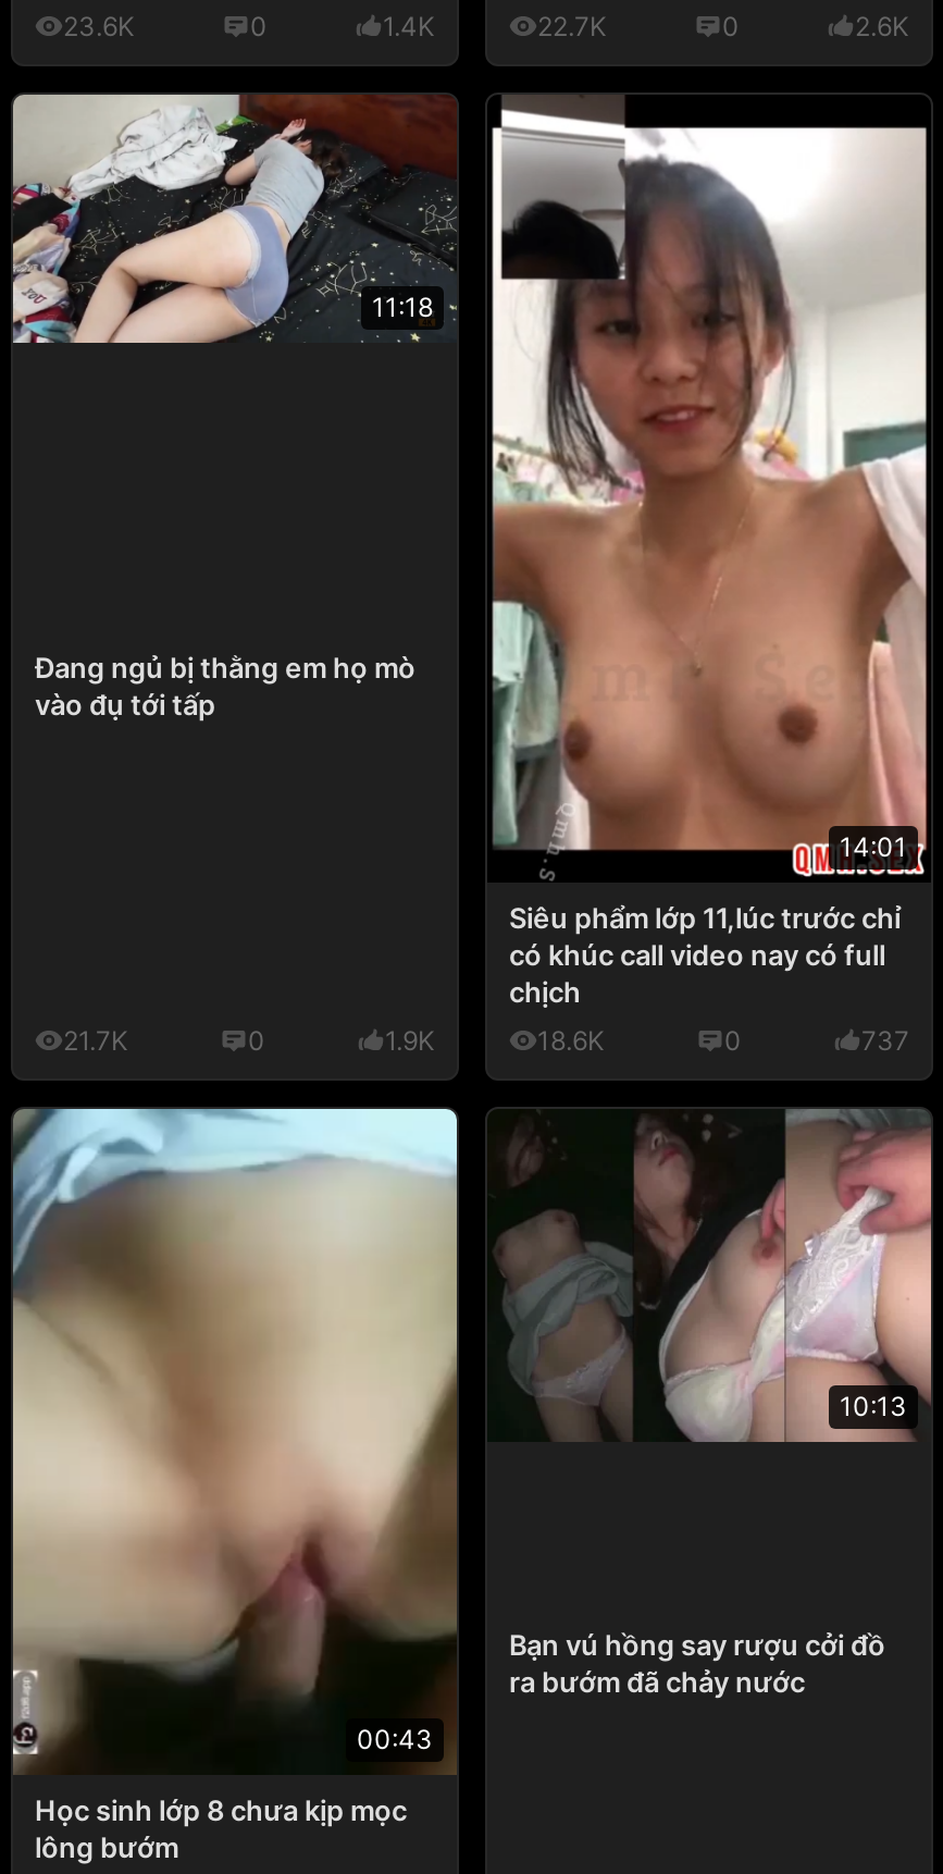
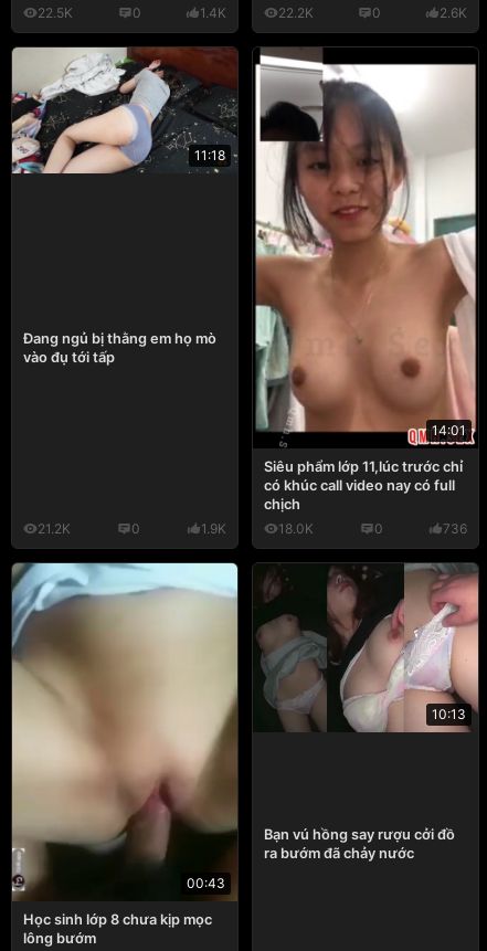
[63,8,135,41] 23.6K -> [38,4,73,21] 22.5K
[537,8,607,41] 22.7K -> [278,4,314,21] 22.2K
[63,1024,128,1057] 21.7K -> [38,520,71,536] 21.2K
[537,1024,605,1057] 18.6K -> [278,520,314,536] 18.0K
[861,1024,909,1057] 737 -> [443,520,467,536] 736

